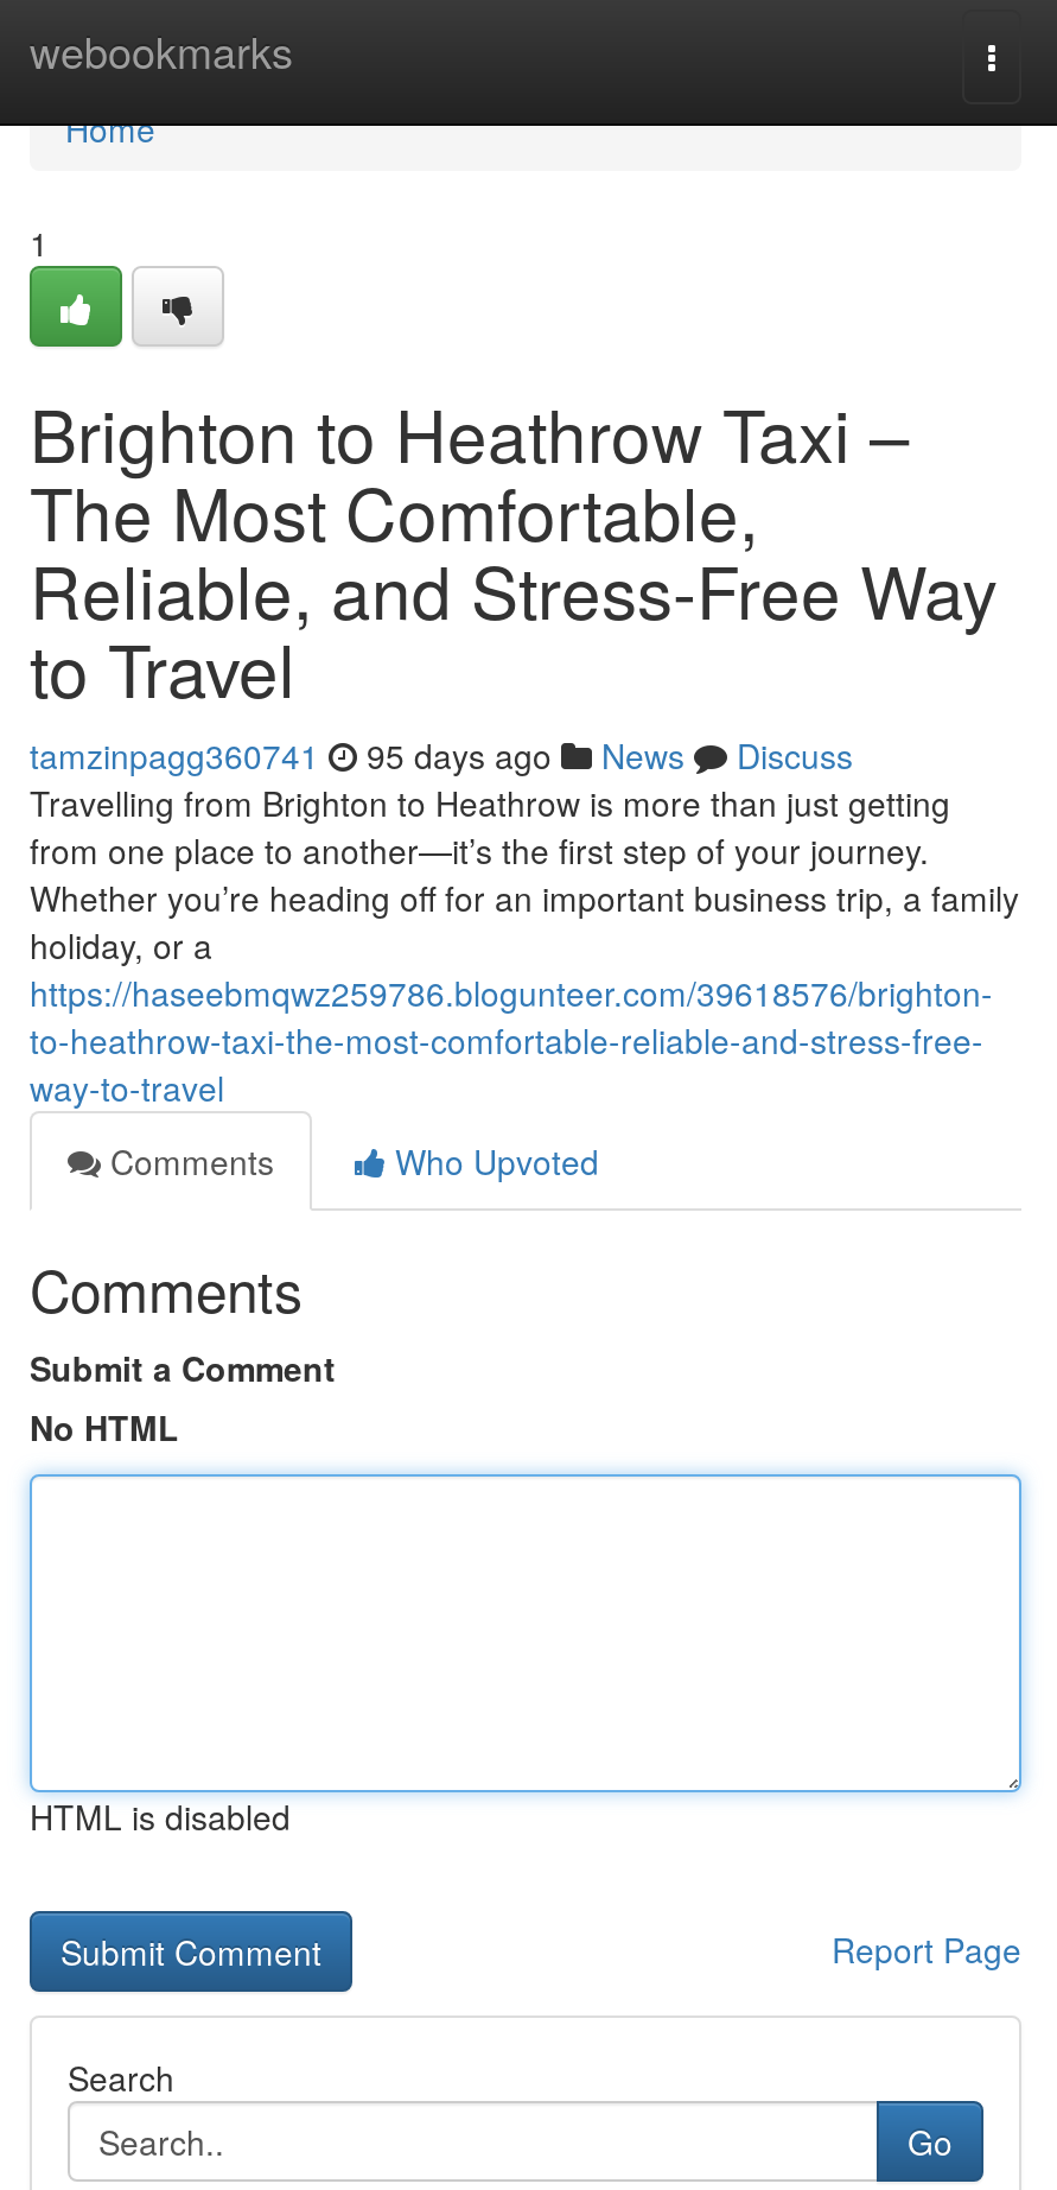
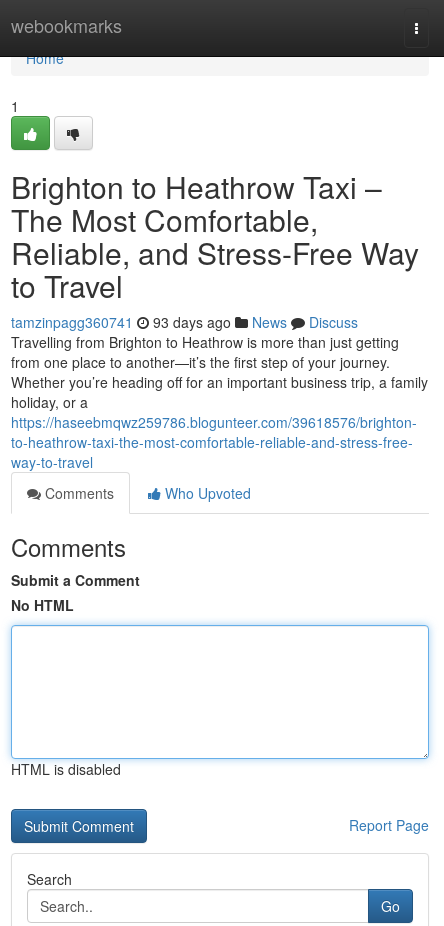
[30,731,853,779] tamzinpagg360741 95 days ago News Discuss -> [11,312,358,332] tamzinpagg360741 93 days ago News Discuss

